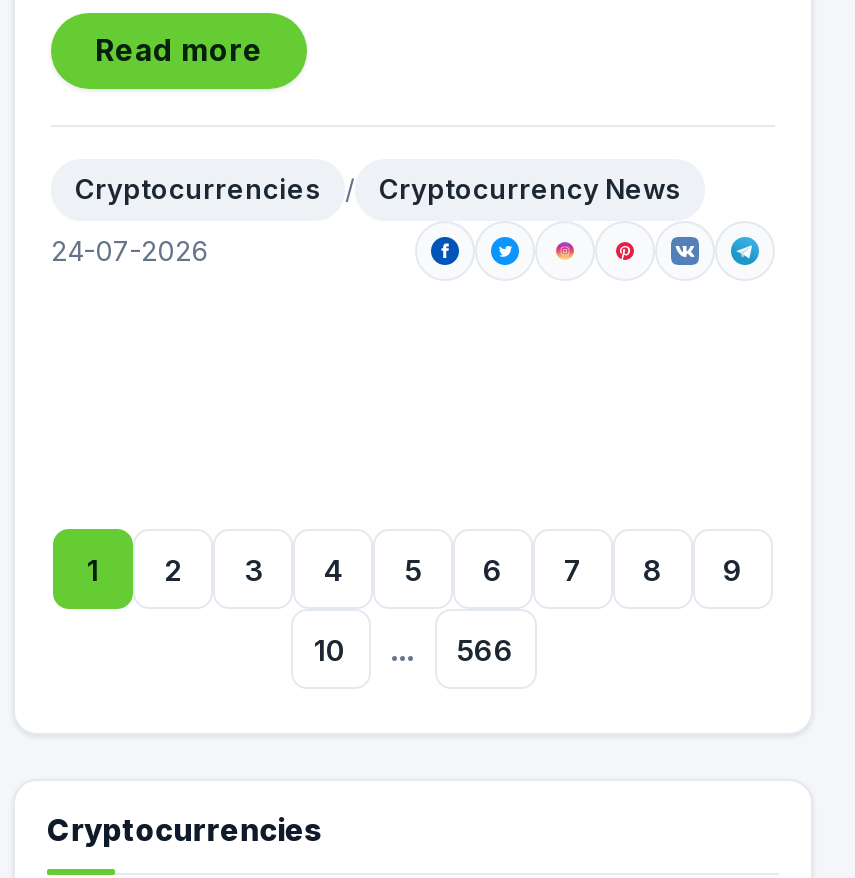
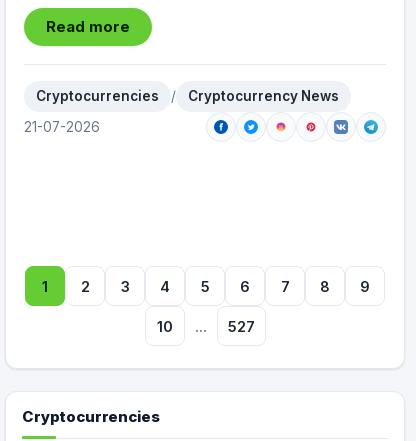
[51,235,209,267] 24-07-2026 -> [24,119,100,135] 21-07-2026
[456,633,514,667] 566 -> [227,318,254,335] 527

